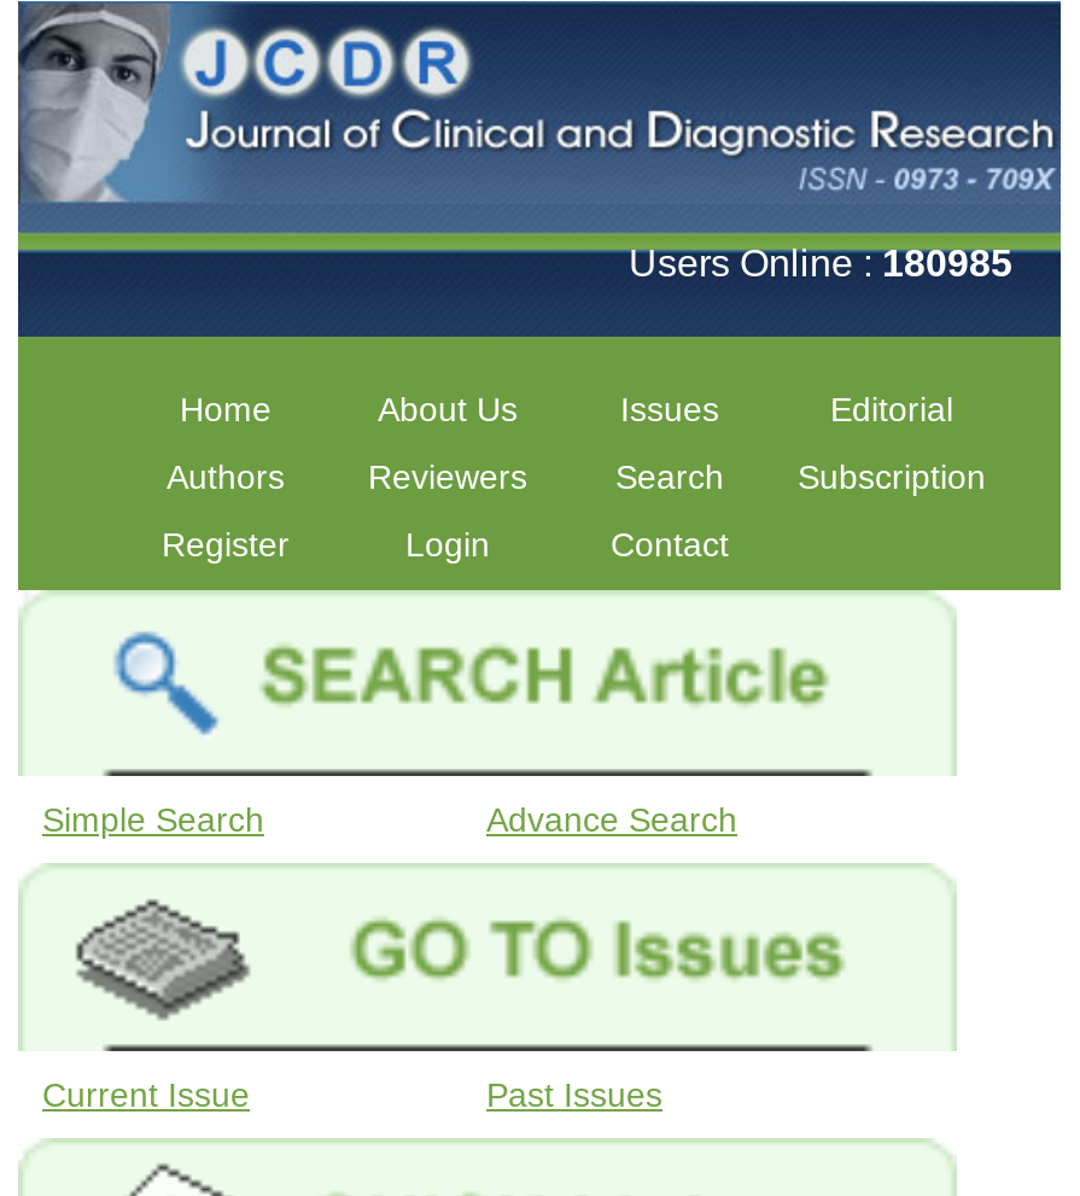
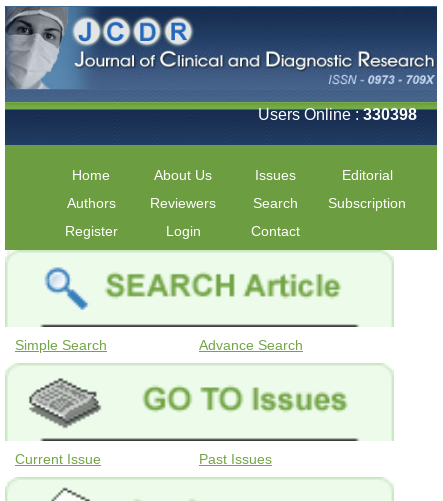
[629,242,1012,283] Users Online :180985 -> [258,106,417,123] Users Online :330398

